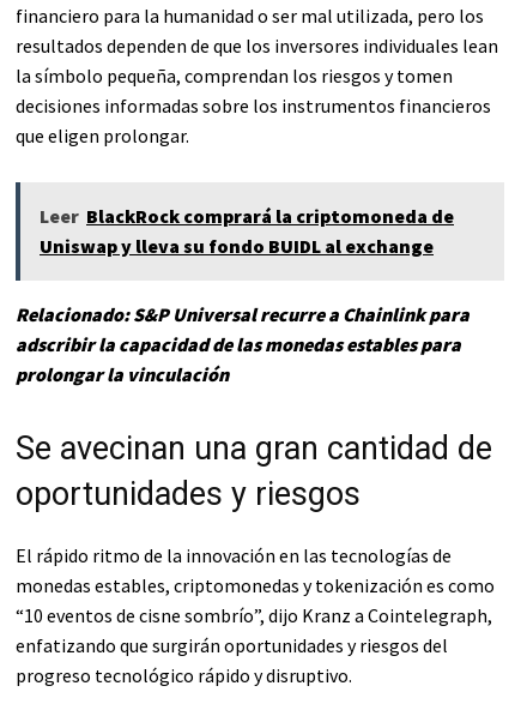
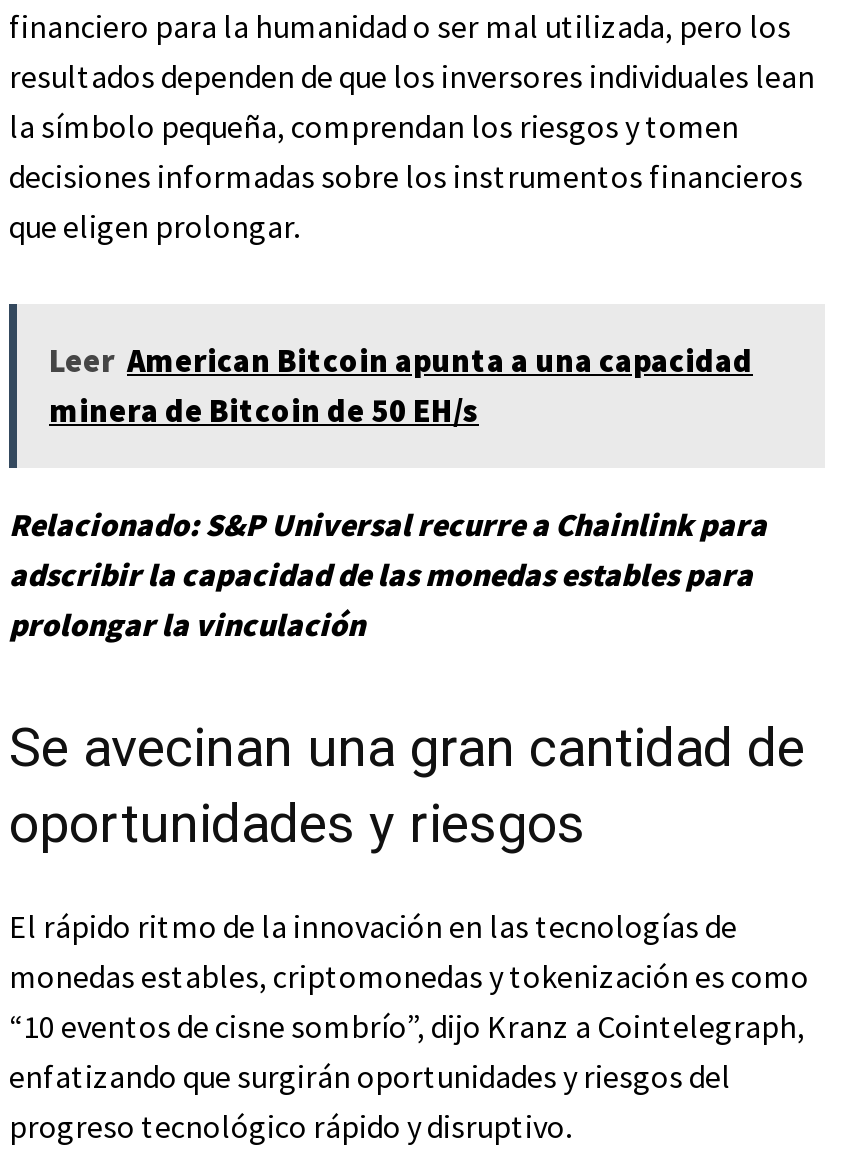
[40,204,454,258] Leer BlackRock comprará la criptomoneda de | Uniswap y lleva su fondo BUIDL al exchange -> [49,341,753,431] Leer American Bitcoin apunta a una capacidad | minera de Bitcoin de 50 EH/s

